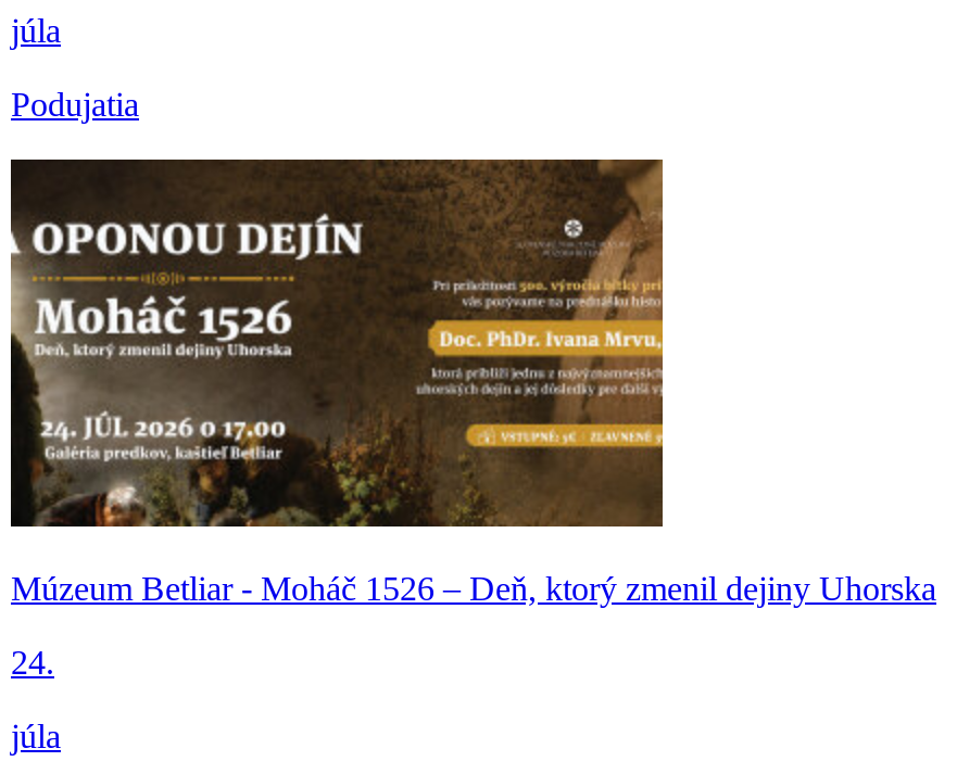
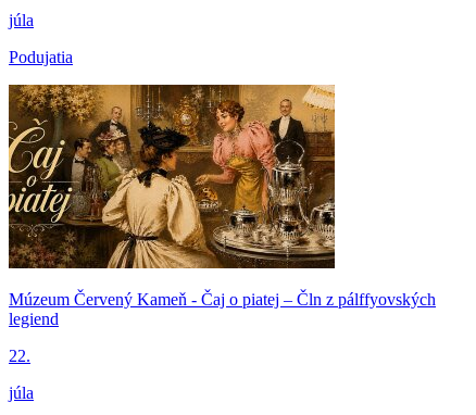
[11,157,936,607] [image] | Múzeum Betliar - Moháč 1526 – Deň, ktorý zmenil dejiny Uhorska -> [8,84,436,328] [image] | Múzeum Červený Kameň - Čaj o piatej – Čln z pálffyovských | legiend
[11,644,54,681] 24. -> [9,347,30,365] 22.

